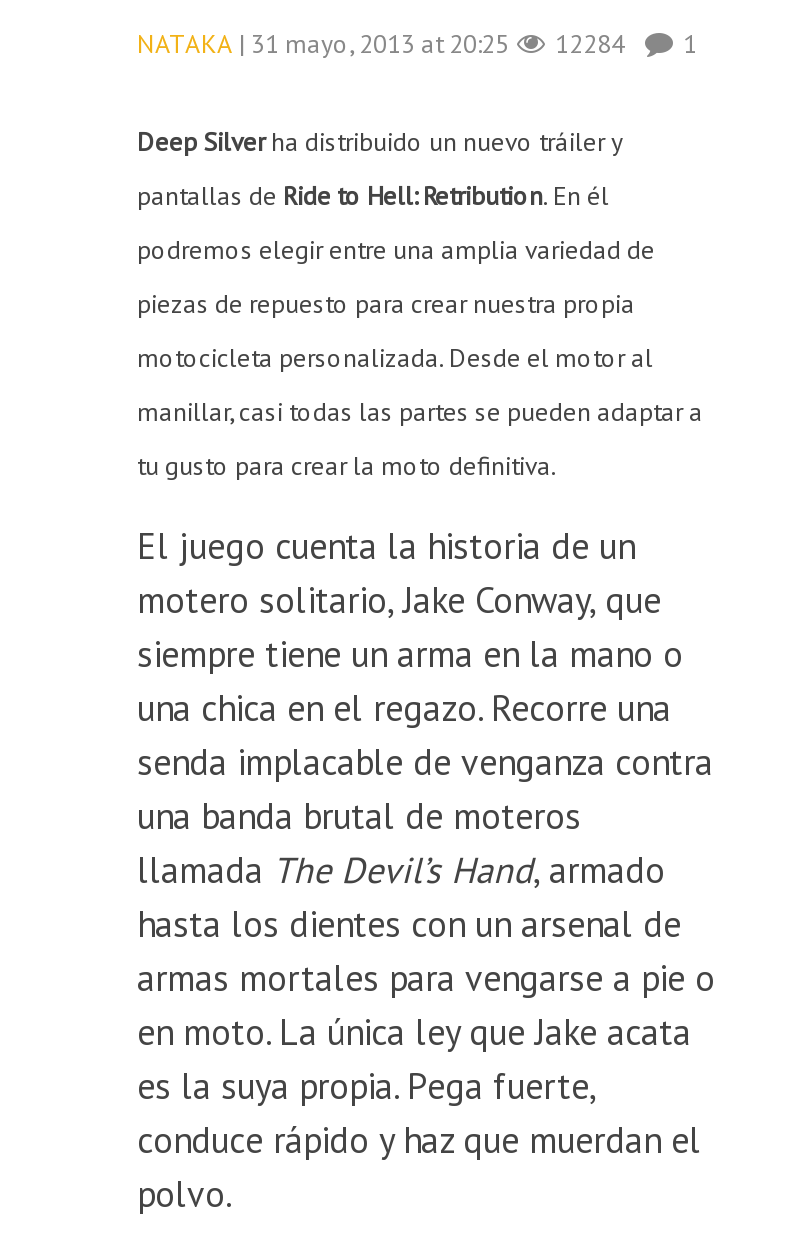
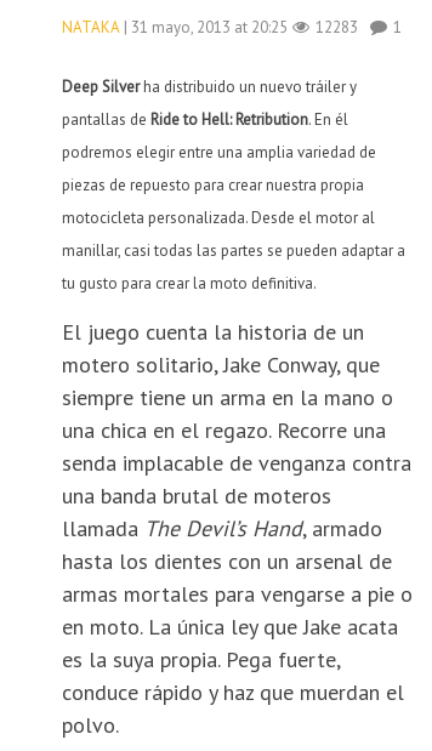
[549,27,625,61] 12284 -> [312,17,358,37] 12283

